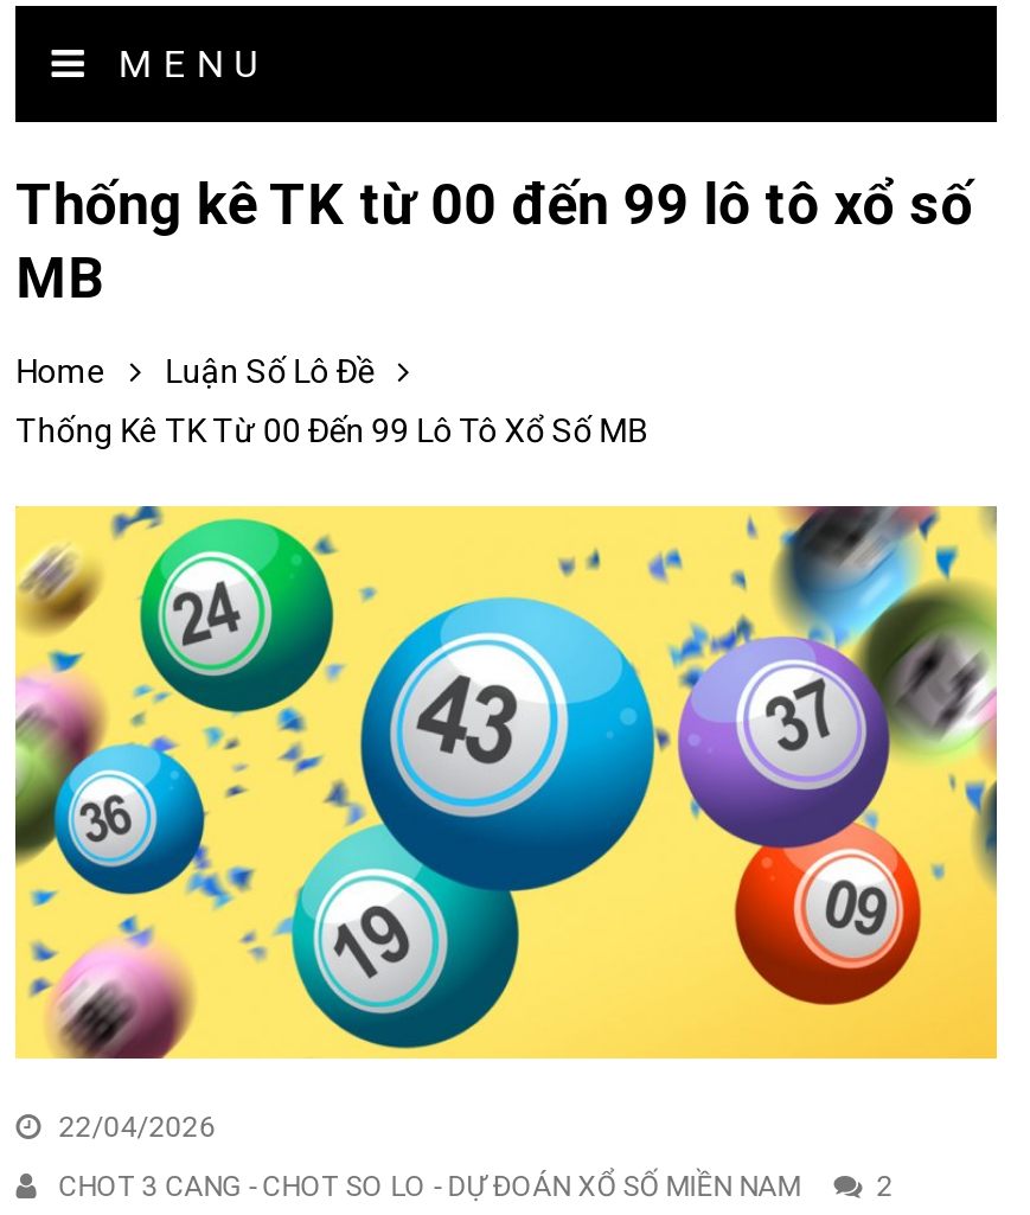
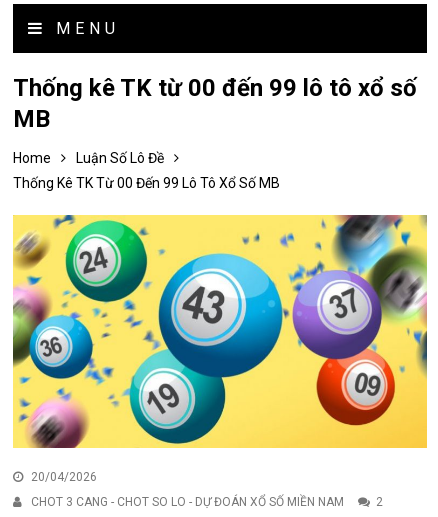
[59,1110,215,1143] 22/04/2026 -> [31,470,97,484] 20/04/2026

